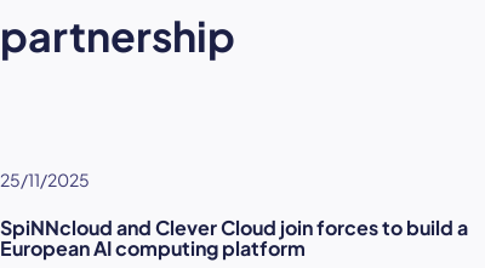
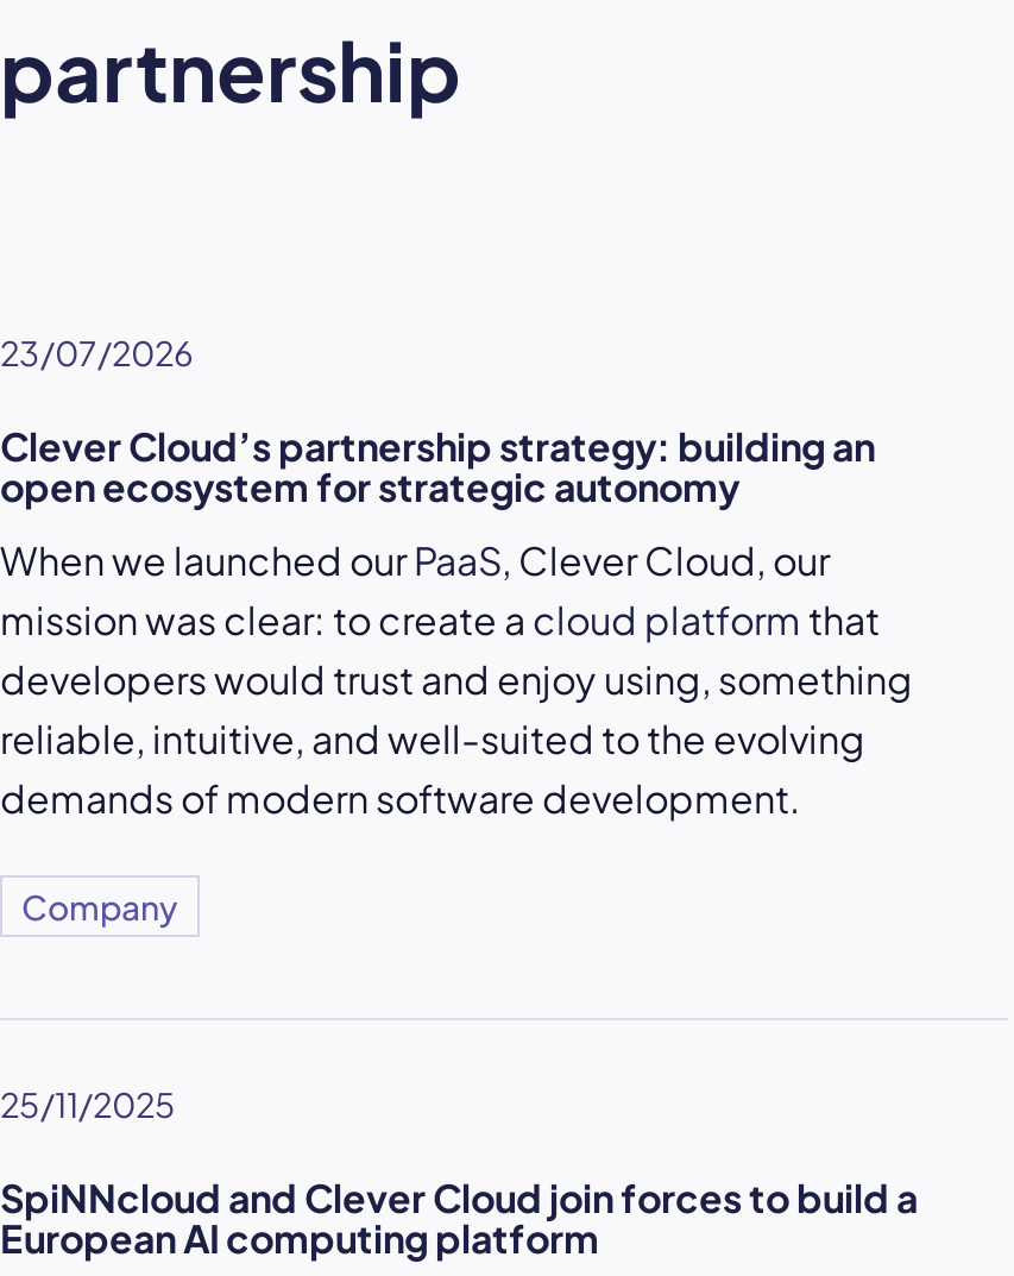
none -> [0,331,913,928] 23/07/2026 | Clever Cloud’s partnership strategy: building an | open ecosystem for strategic autonomy | When we launched our PaaS, Clever Cloud, our | mission was clear: to create a cloud platform that | developers would trust and enjoy using, something | reliable, intuitive, and well-suited to the evolving | demands of modern software development. | Company

